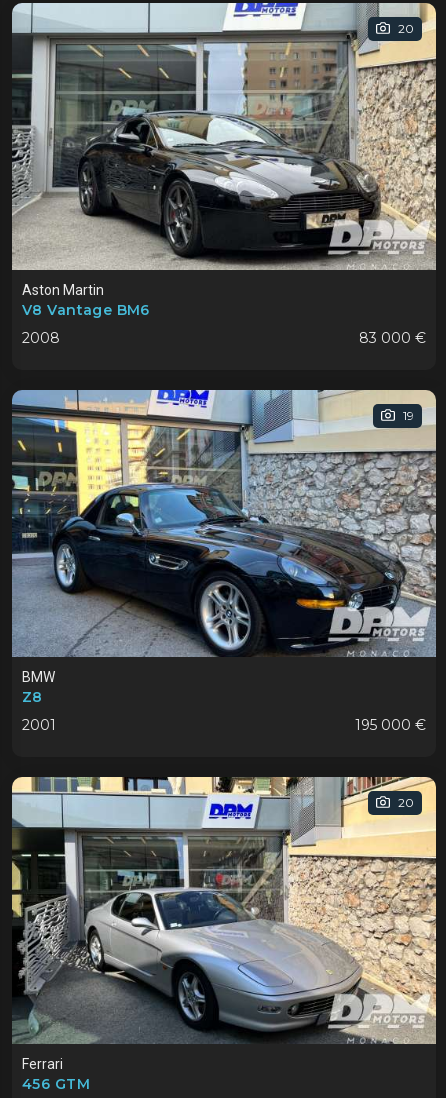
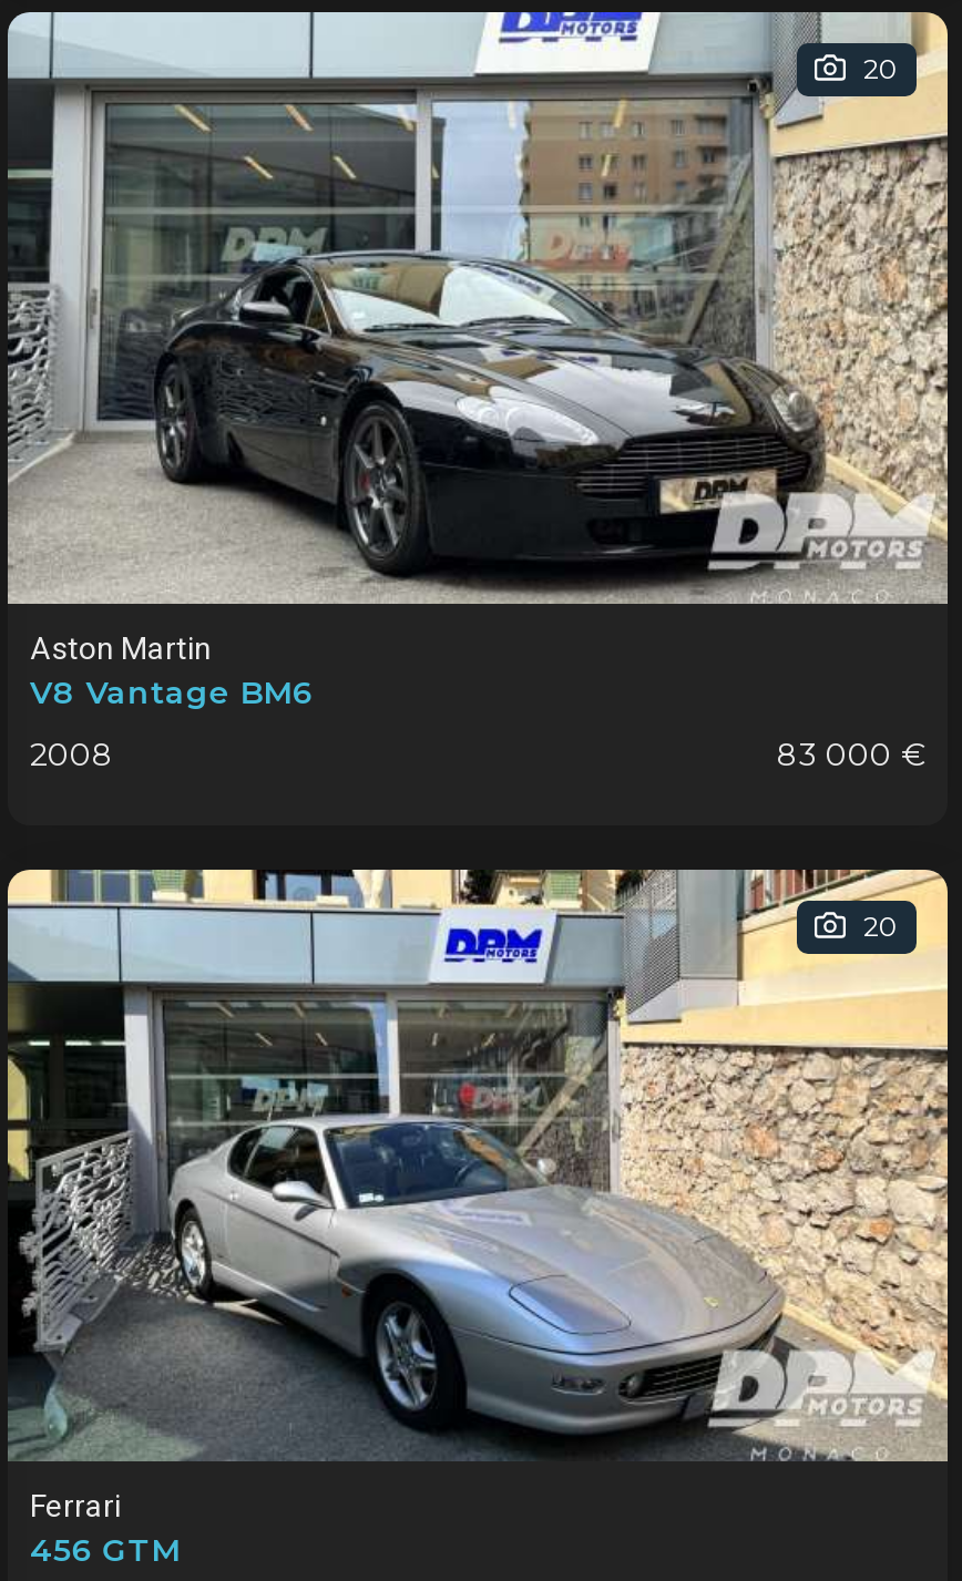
[12,389,436,657] [image] | 19 -> none
[22,669,426,734] BMW | Z8 | 2001 | 195 000 € -> none

